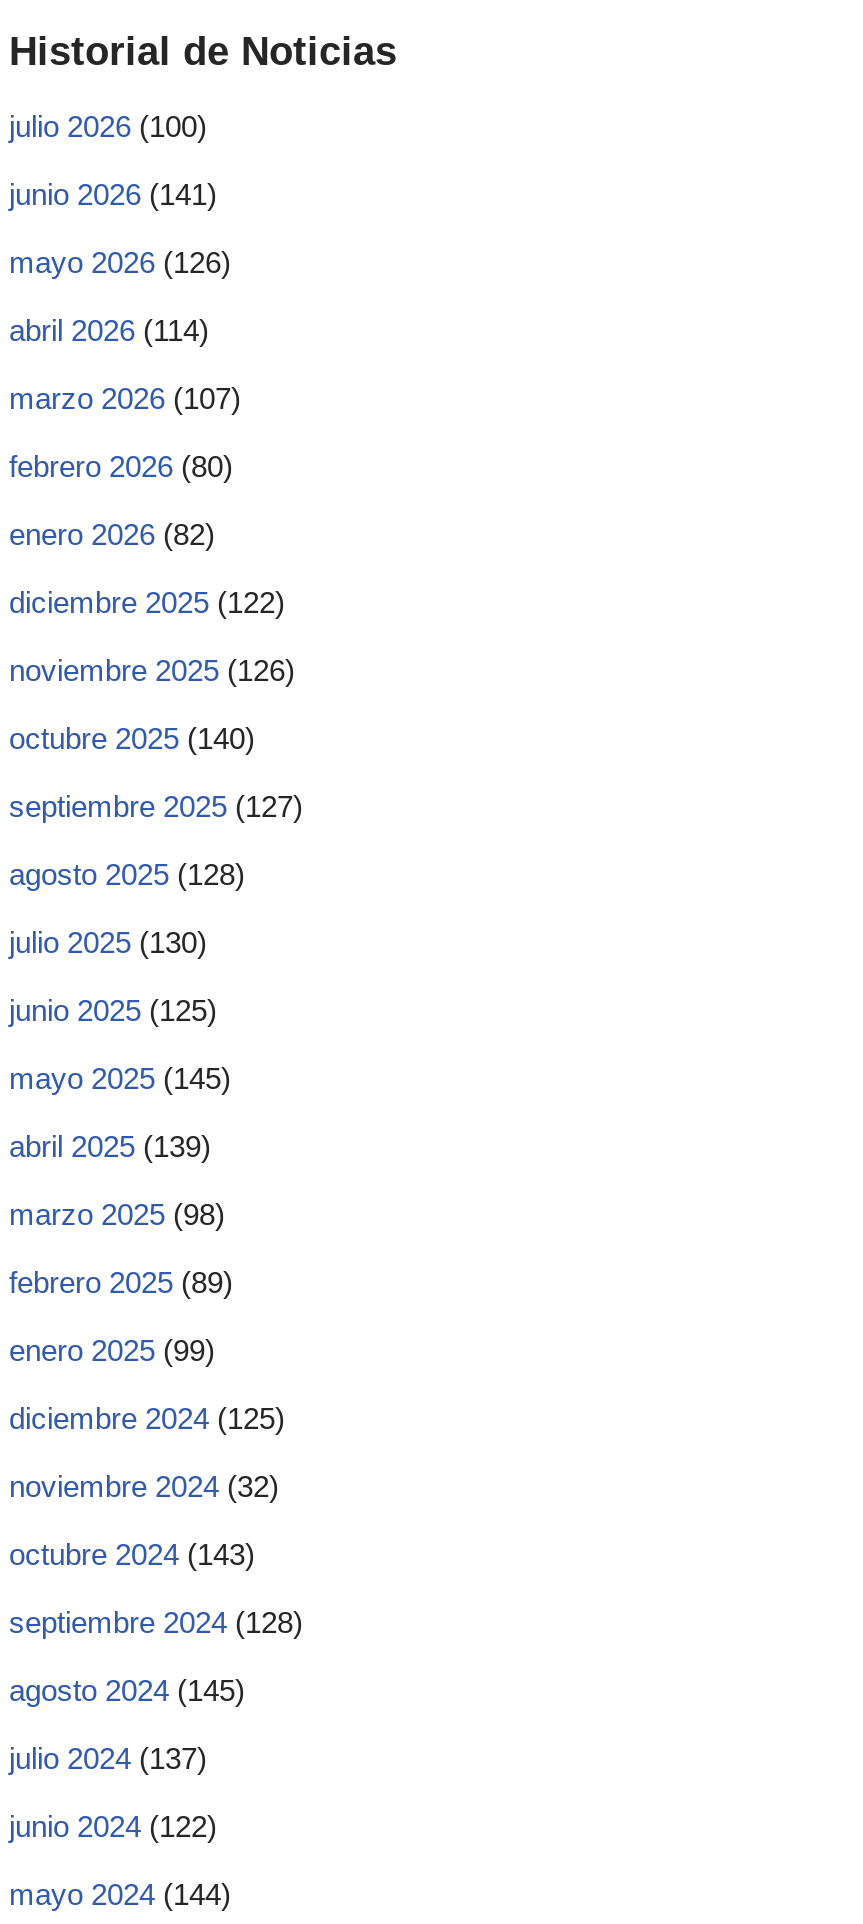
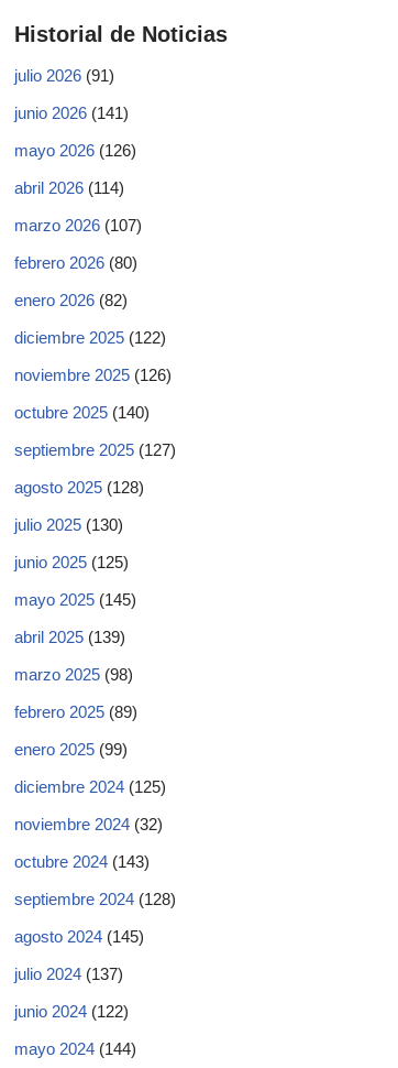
[9,110,207,144] julio 2026 (100) -> [14,67,114,85] julio 2026 (91)

